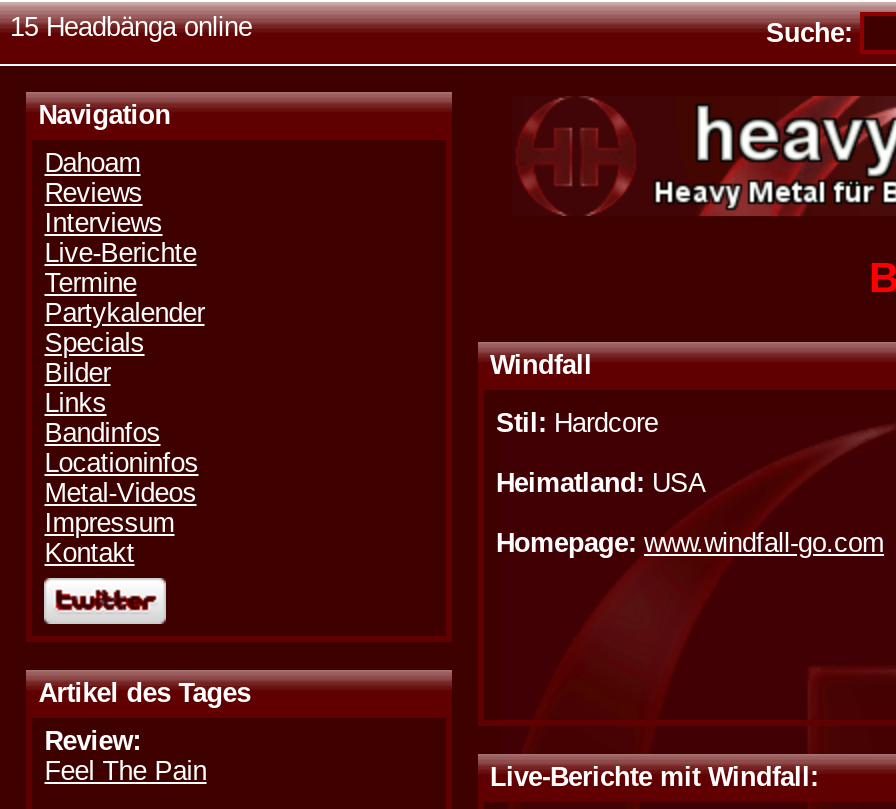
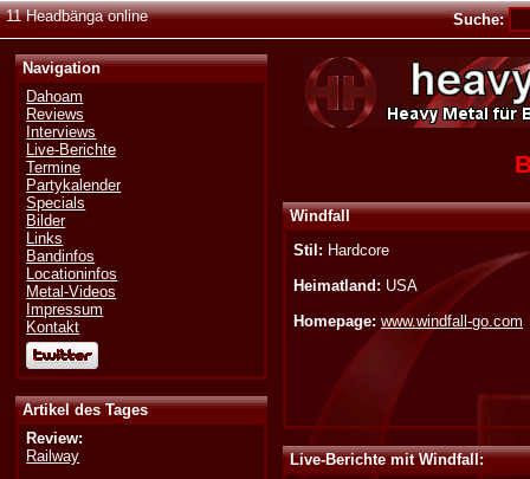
[10,12,252,42] 15 Headbänga online -> [6,7,148,25] 11 Headbänga online
[45,755,207,785] Feel The Pain -> [26,446,80,464] Railway

